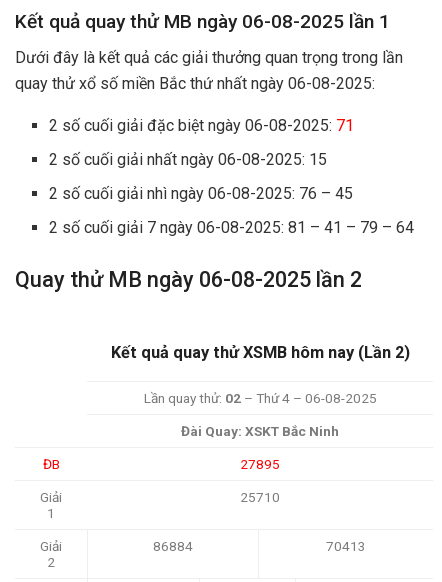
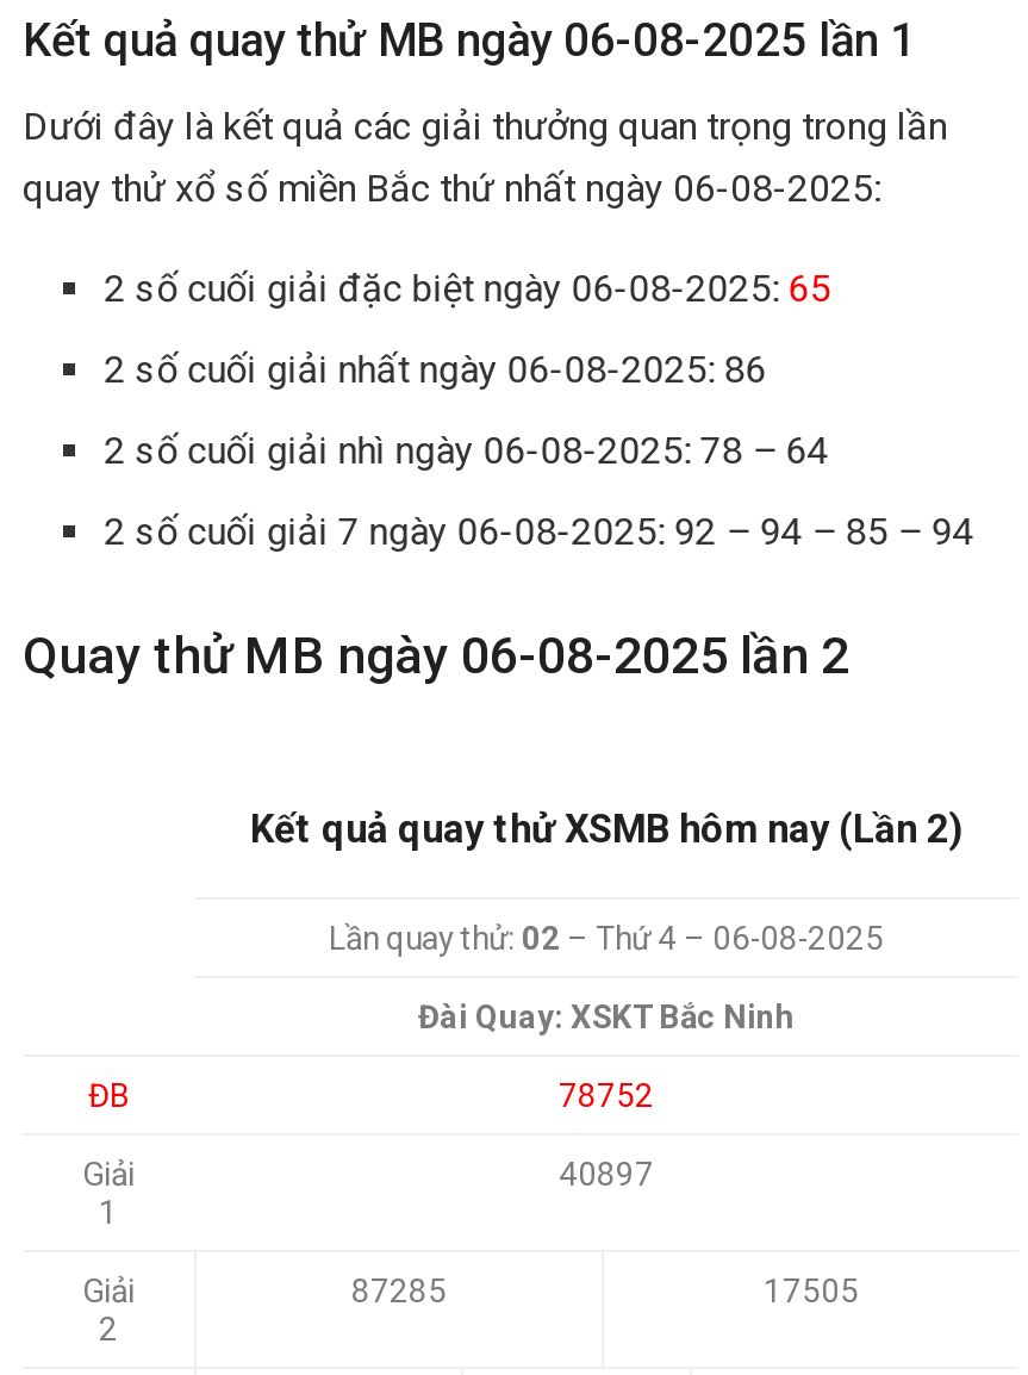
[49,116,354,135] 2 số cuối giải đặc biệt ngày 06-08-2025: 71 -> [104,267,831,312] 2 số cuối giải đặc biệt ngày 06-08-2025: 65
[49,150,327,169] 2 số cuối giải nhất ngày 06-08-2025: 15 -> [104,348,767,393] 2 số cuối giải nhất ngày 06-08-2025: 86
[49,184,353,203] 2 số cuối giải nhì ngày 06-08-2025: 76 – 45 -> [104,429,829,474] 2 số cuối giải nhì ngày 06-08-2025: 78 – 64
[49,218,414,237] 2 số cuối giải 7 ngày 06-08-2025: 81 – 41 – 79 – 64 -> [104,510,974,555] 2 số cuối giải 7 ngày 06-08-2025: 92 – 94 – 85 – 94
[240,456,280,472] 27895 -> [559,1077,654,1115] 78752
[240,489,280,505] 25710 -> [559,1156,654,1194] 40897
[153,538,193,554] 86884 -> [351,1273,447,1311] 87285
[326,538,366,554] 70413 -> [764,1273,859,1311] 17505

